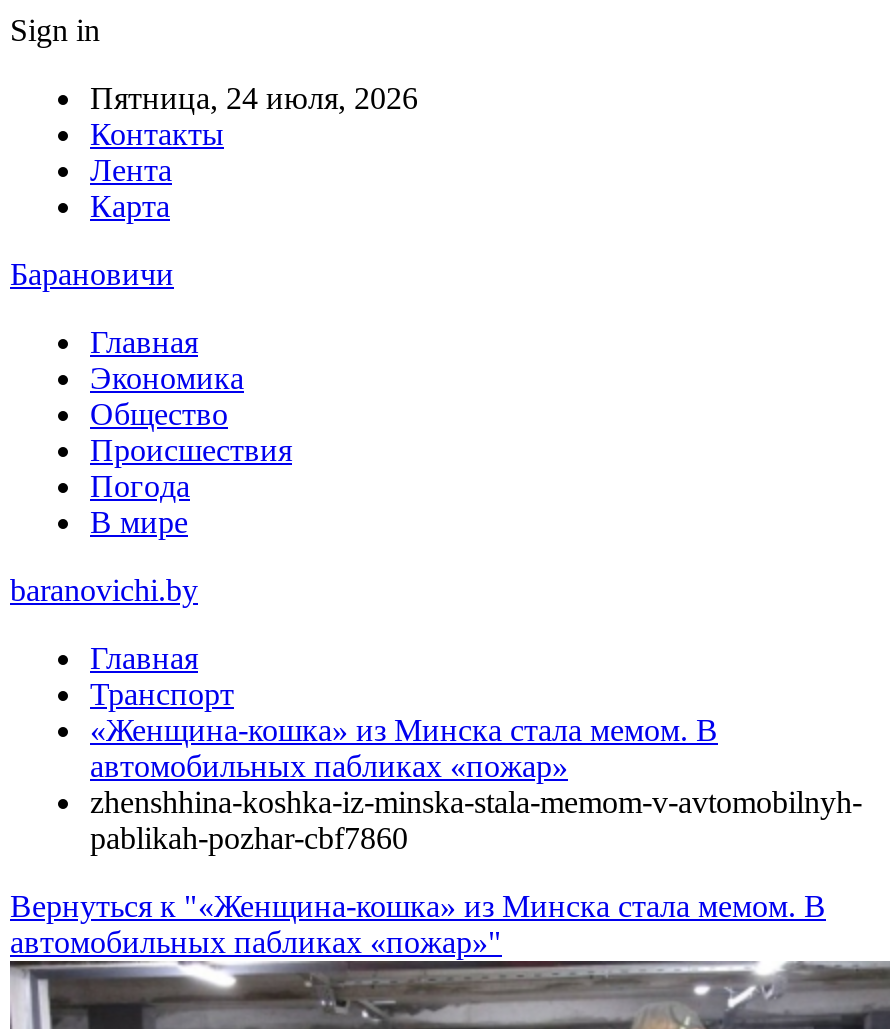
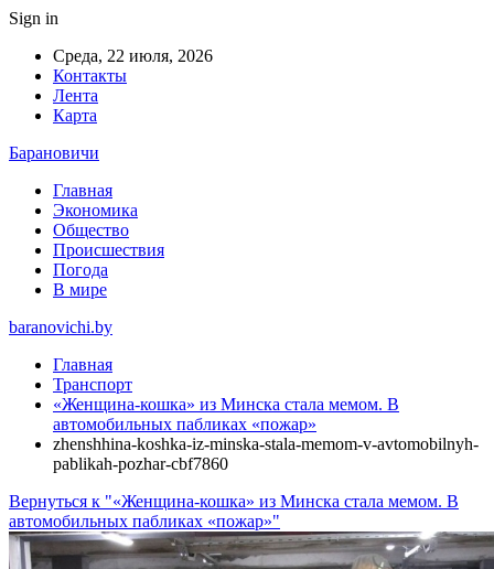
[90,81,418,115] Пятница, 24 июля, 2026 -> [53,46,213,65] Среда, 22 июля, 2026

